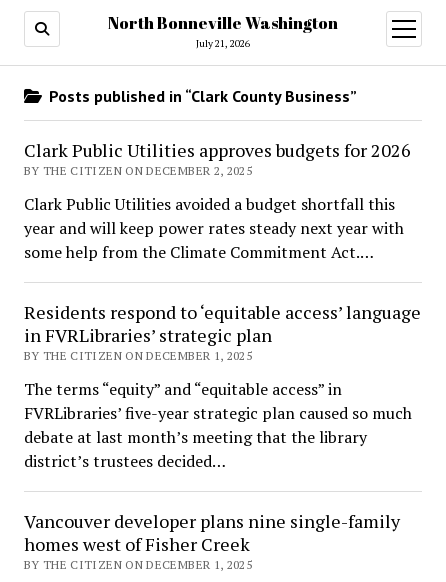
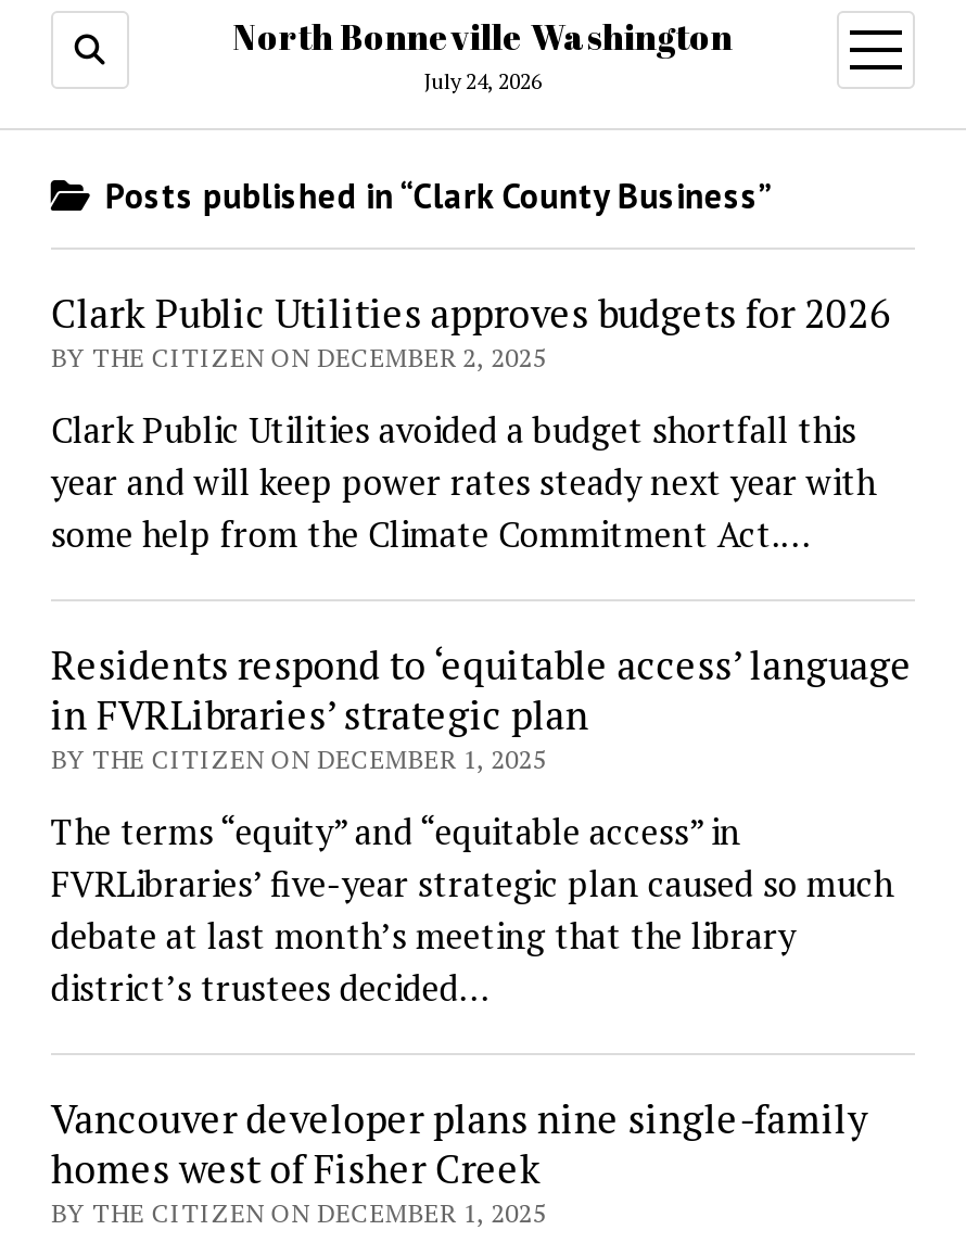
[196,37,250,50] July 21, 2026 -> [424,67,542,96] July 24, 2026

